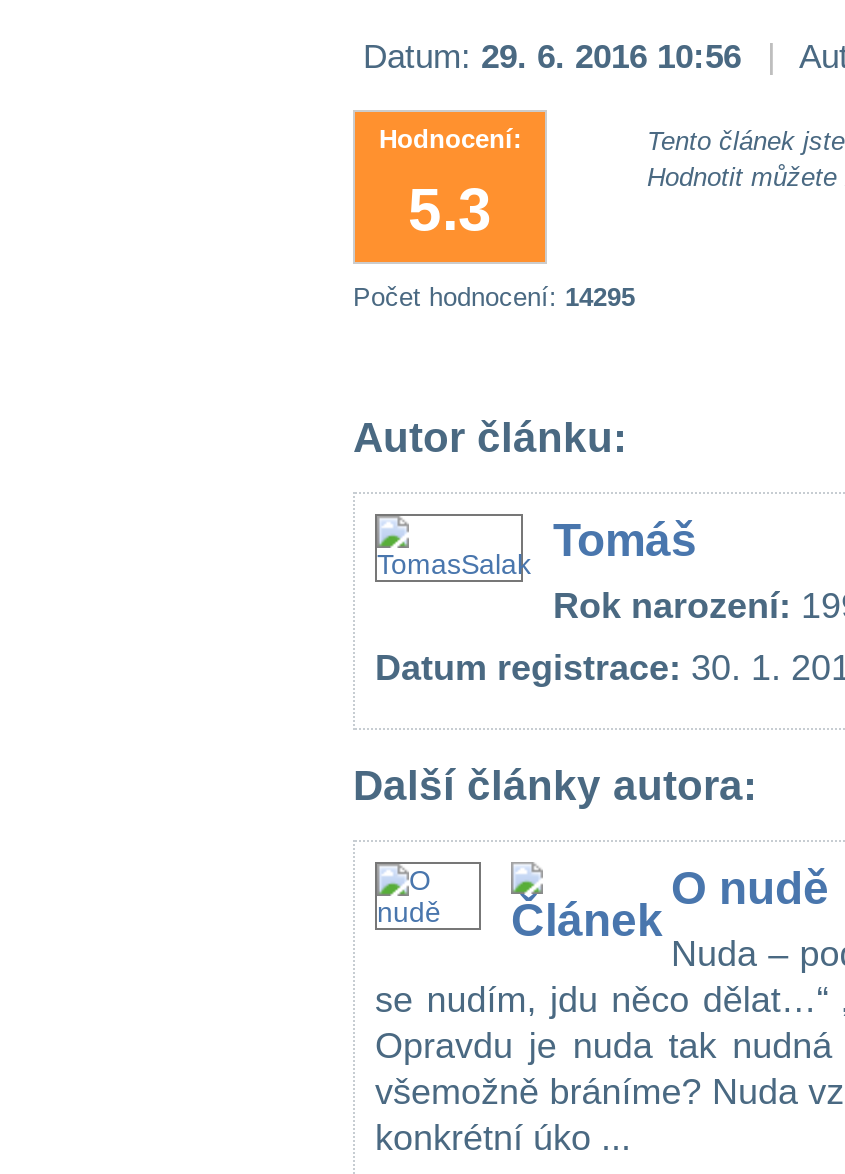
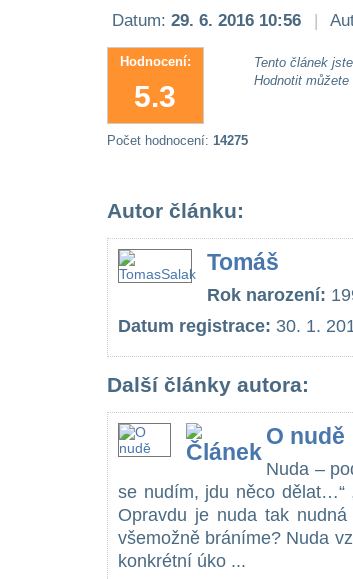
[353,282,635,312] Počet hodnocení: 14295 -> [107,133,248,148] Počet hodnocení: 14275

